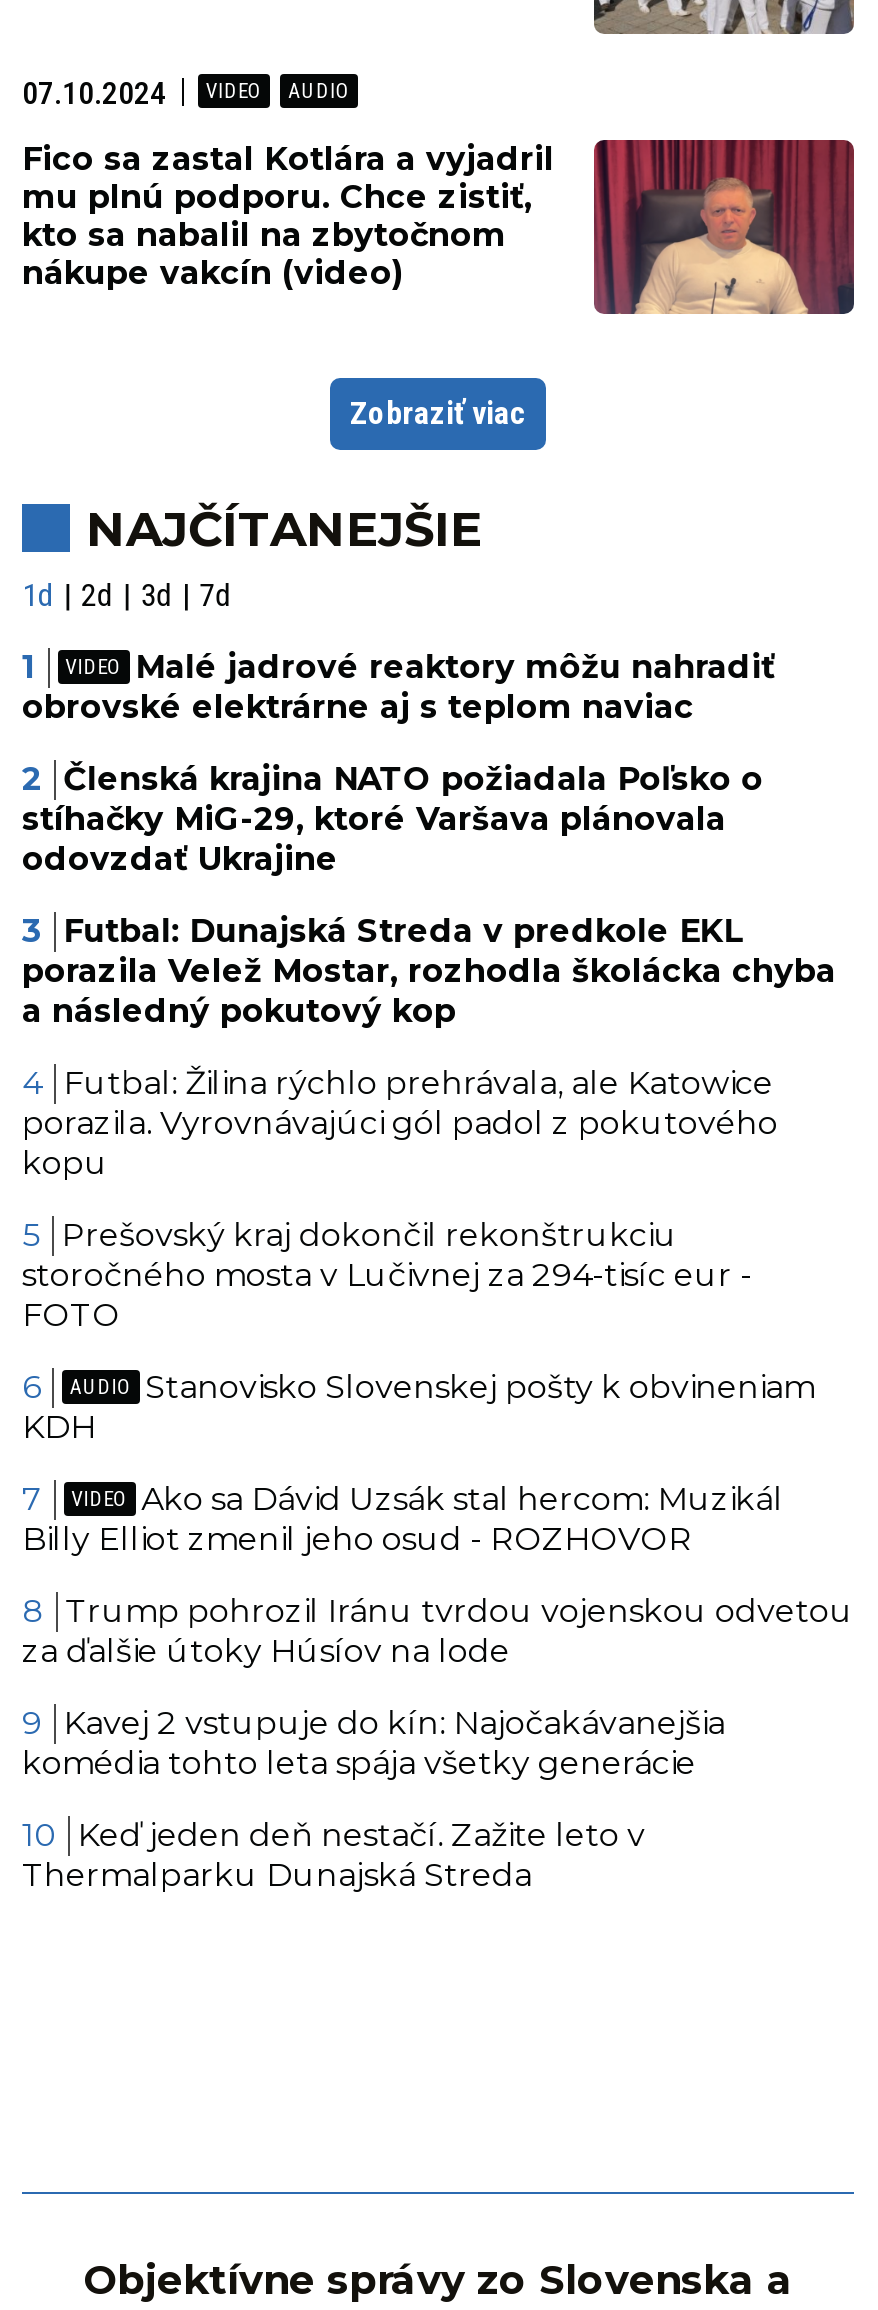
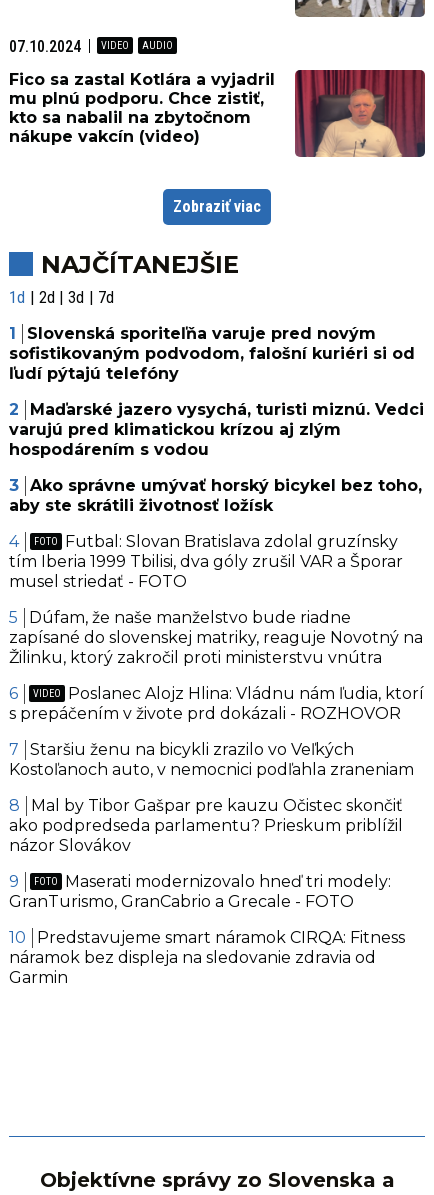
[22,648,775,726] Malé jadrové reaktory môžu nahradiť | obrovské elektrárne aj s teplom naviac -> [9,324,415,383] Slovenská sporiteľňa varuje pred novým | sofistikovaným podvodom, falošní kuriéri si od | ľudí pýtajú telefóny
[22,760,763,878] Členská krajina NATO požiadala Poľsko o | stíhačky MiG-29, ktoré Varšava plánovala | odovzdať Ukrajine -> [9,400,424,459] Maďarské jazero vysychá, turisti miznú. Vedci | varujú pred klimatickou krízou aj zlým | hospodárením s vodou
[22,912,836,1030] Futbal: Dunajská Streda v predkole EKL | porazila Velež Mostar, rozhodla školácka chyba | a následný pokutový kop -> [9,476,422,515] Ako správne umývať horský bicykel bez toho, | aby ste skrátili životnosť ložísk
[22,1064,778,1182] Futbal: Žilina rýchlo prehrávala, ale Katowice | porazila. Vyrovnávajúci gól padol z pokutového | kopu -> [9,532,403,591] Futbal: Slovan Bratislava zdolal gruzínsky | tím Iberia 1999 Tbilisi, dva góly zrušil VAR a Šporar | musel striedať - FOTO
[22,1216,752,1334] Prešovský kraj dokončil rekonštrukciu | storočného mosta v Lučivnej za 294-tisíc eur - | FOTO -> [9,608,423,667] Dúfam, že naše manželstvo bude riadne | zapísané do slovenskej matriky, reaguje Novotný na | Žilinku, ktorý zakročil proti ministerstvu vnútra
[22,1368,815,1446] Stanovisko Slovenskej pošty k obvineniam | KDH -> [9,684,424,723] Poslanec Alojz Hlina: Vládnu nám ľudia, ktorí | s prepáčením v živote prd dokázali - ROZHOVOR
[22,1480,783,1558] Ako sa Dávid Uzsák stal hercom: Muzikál | Billy Elliot zmenil jeho osud - ROZHOVOR -> [9,740,414,779] Staršiu ženu na bicykli zrazilo vo Veľkých | Kostoľanoch auto, v nemocnici podľahla zraneniam
[22,1592,853,1670] Trump pohrozil Iránu tvrdou vojenskou odvetou | za ďalšie útoky Húsíov na lode -> [9,796,403,855] Mal by Tibor Gašpar pre kauzu Očistec skončiť | ako podpredseda parlamentu? Prieskum priblížil | názor Slovákov
[22,1704,725,1782] Kavej 2 vstupuje do kín: Najočakávanejšia | komédia tohto leta spája všetky generácie -> [9,872,391,911] Maserati modernizovalo hneď tri modely: | GranTurismo, GranCabrio a Grecale - FOTO
[22,1816,645,1894] Keď jeden deň nestačí. Zažite leto v | Thermalparku Dunajská Streda -> [9,928,405,987] Predstavujeme smart náramok CIRQA: Fitness | náramok bez displeja na sledovanie zdravia od | Garmin

